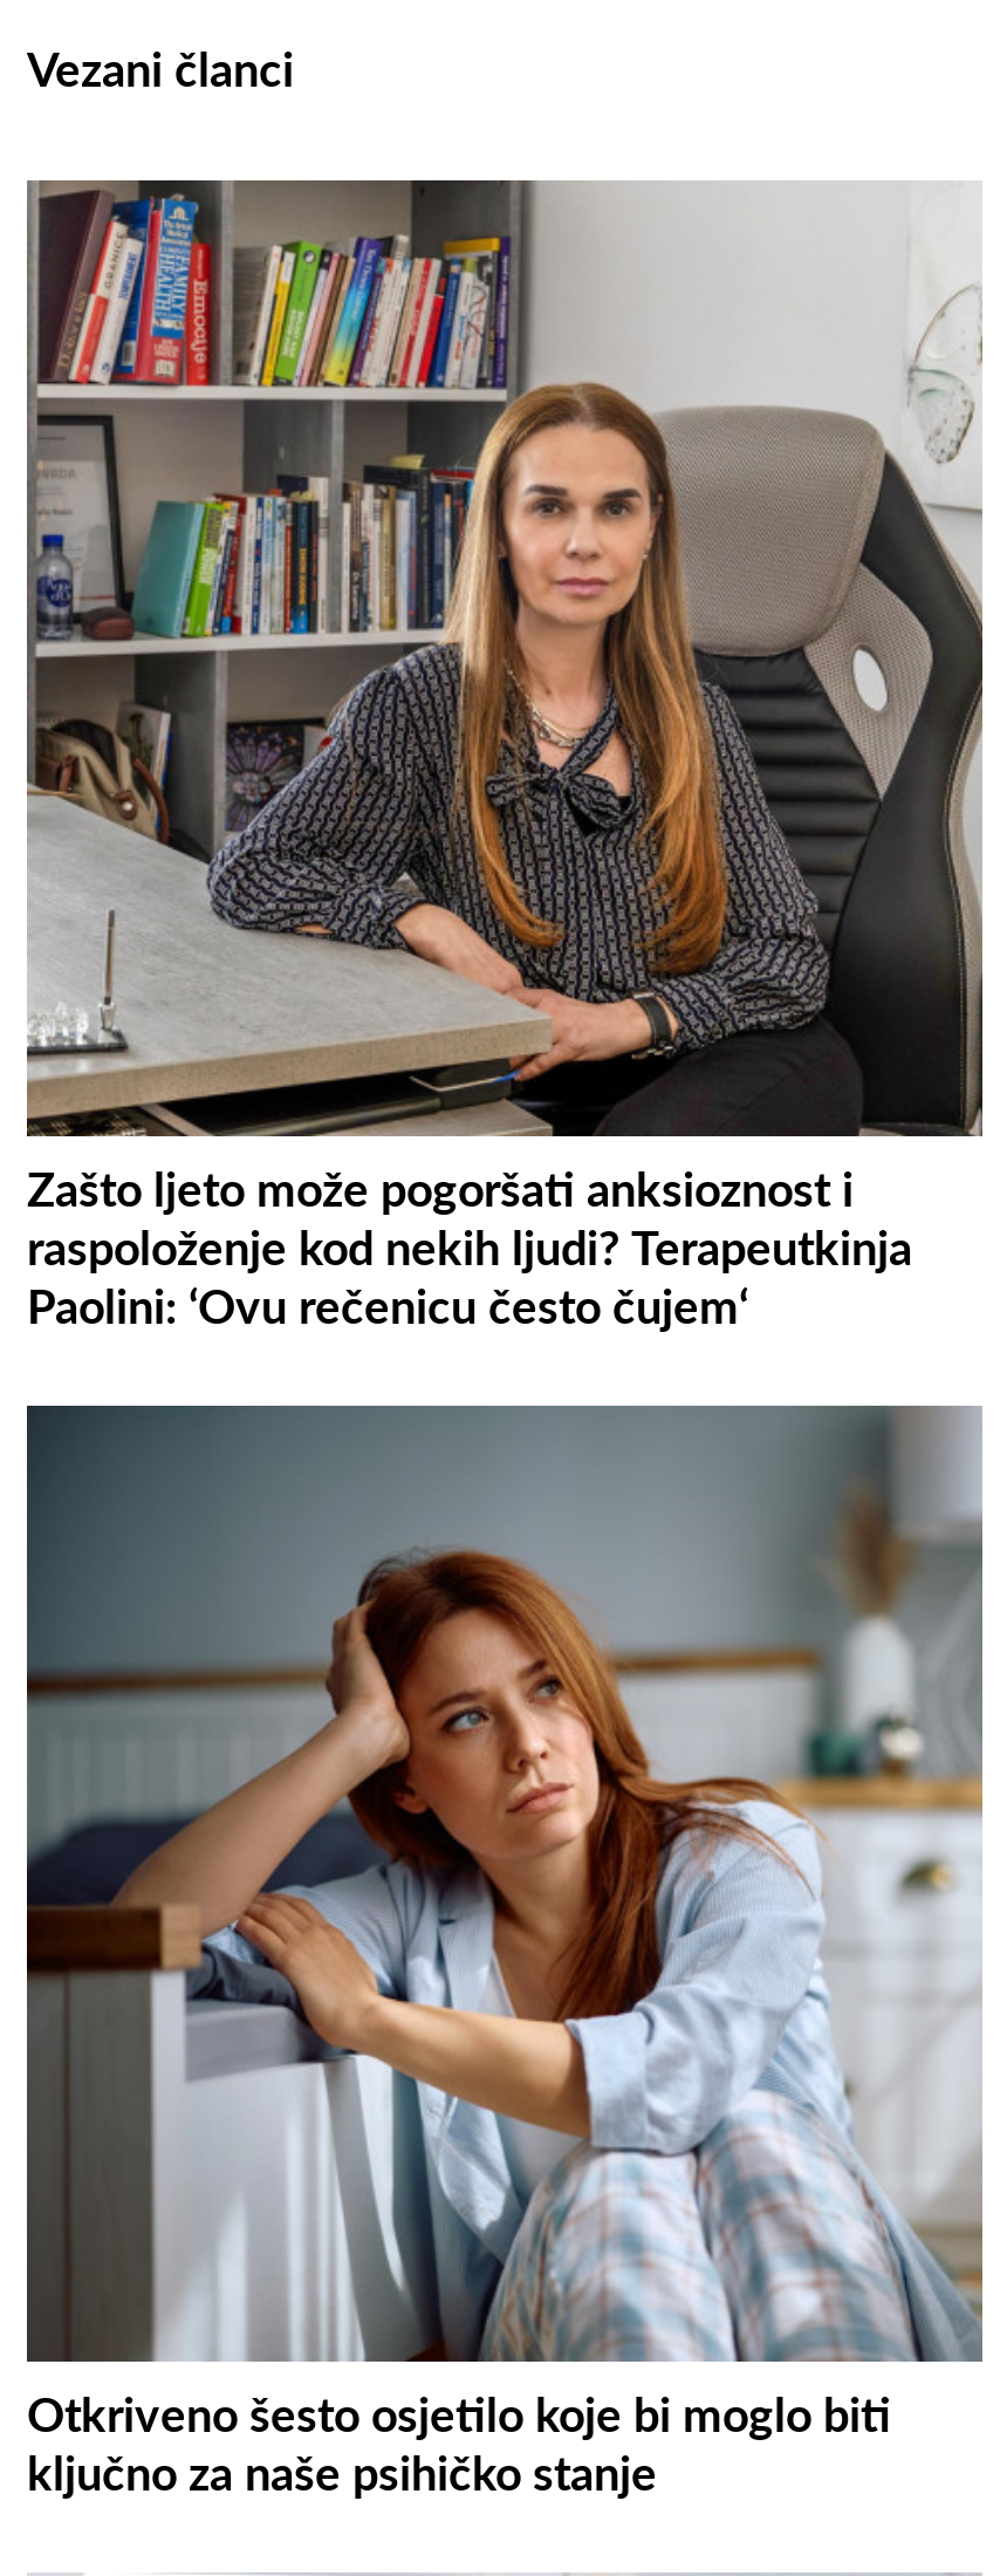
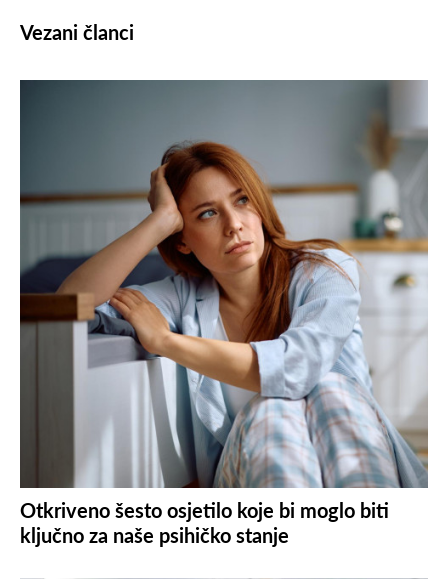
[25,179,985,1338] [image] | Zašto ljeto može pogoršati anksioznost i | raspoloženje kod nekih ljudi? Terapeutkinja | Paolini: ‘Ovu rečenicu često čujem‘ -> none

